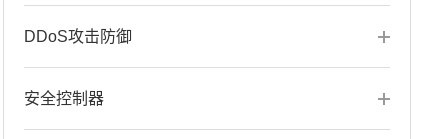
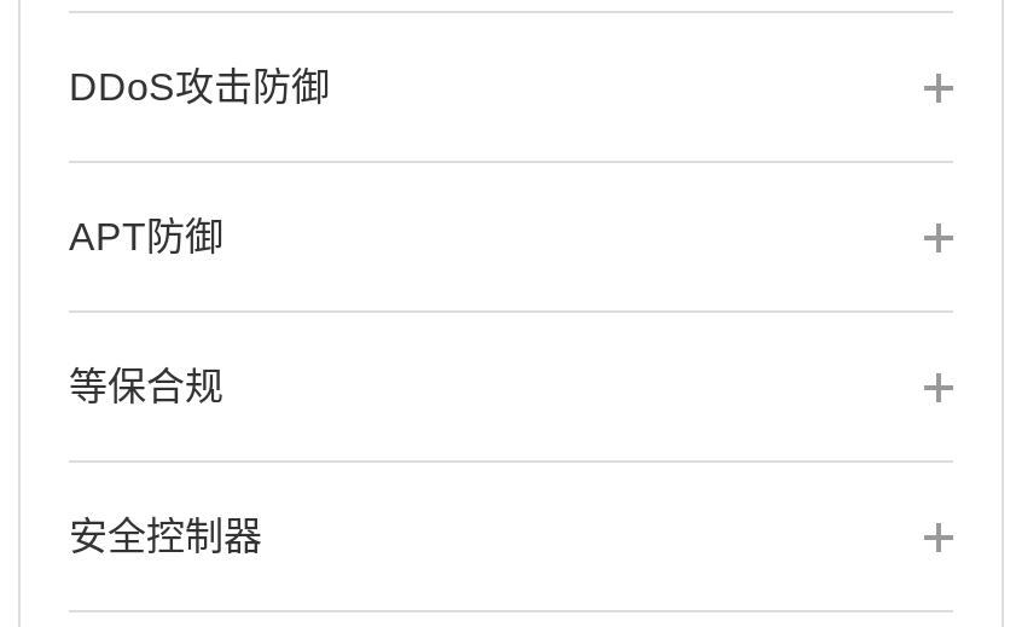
none -> [69,216,223,257] APT防御
none -> [69,366,223,407] 等保合规

